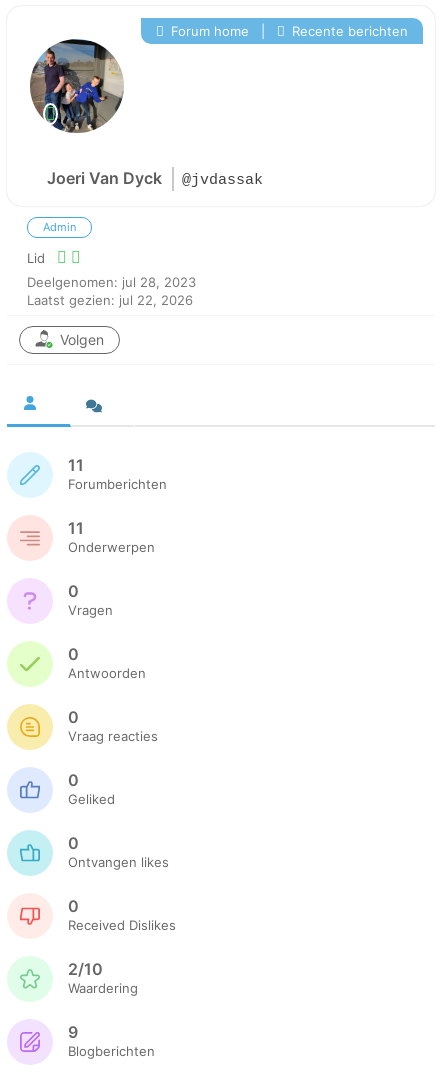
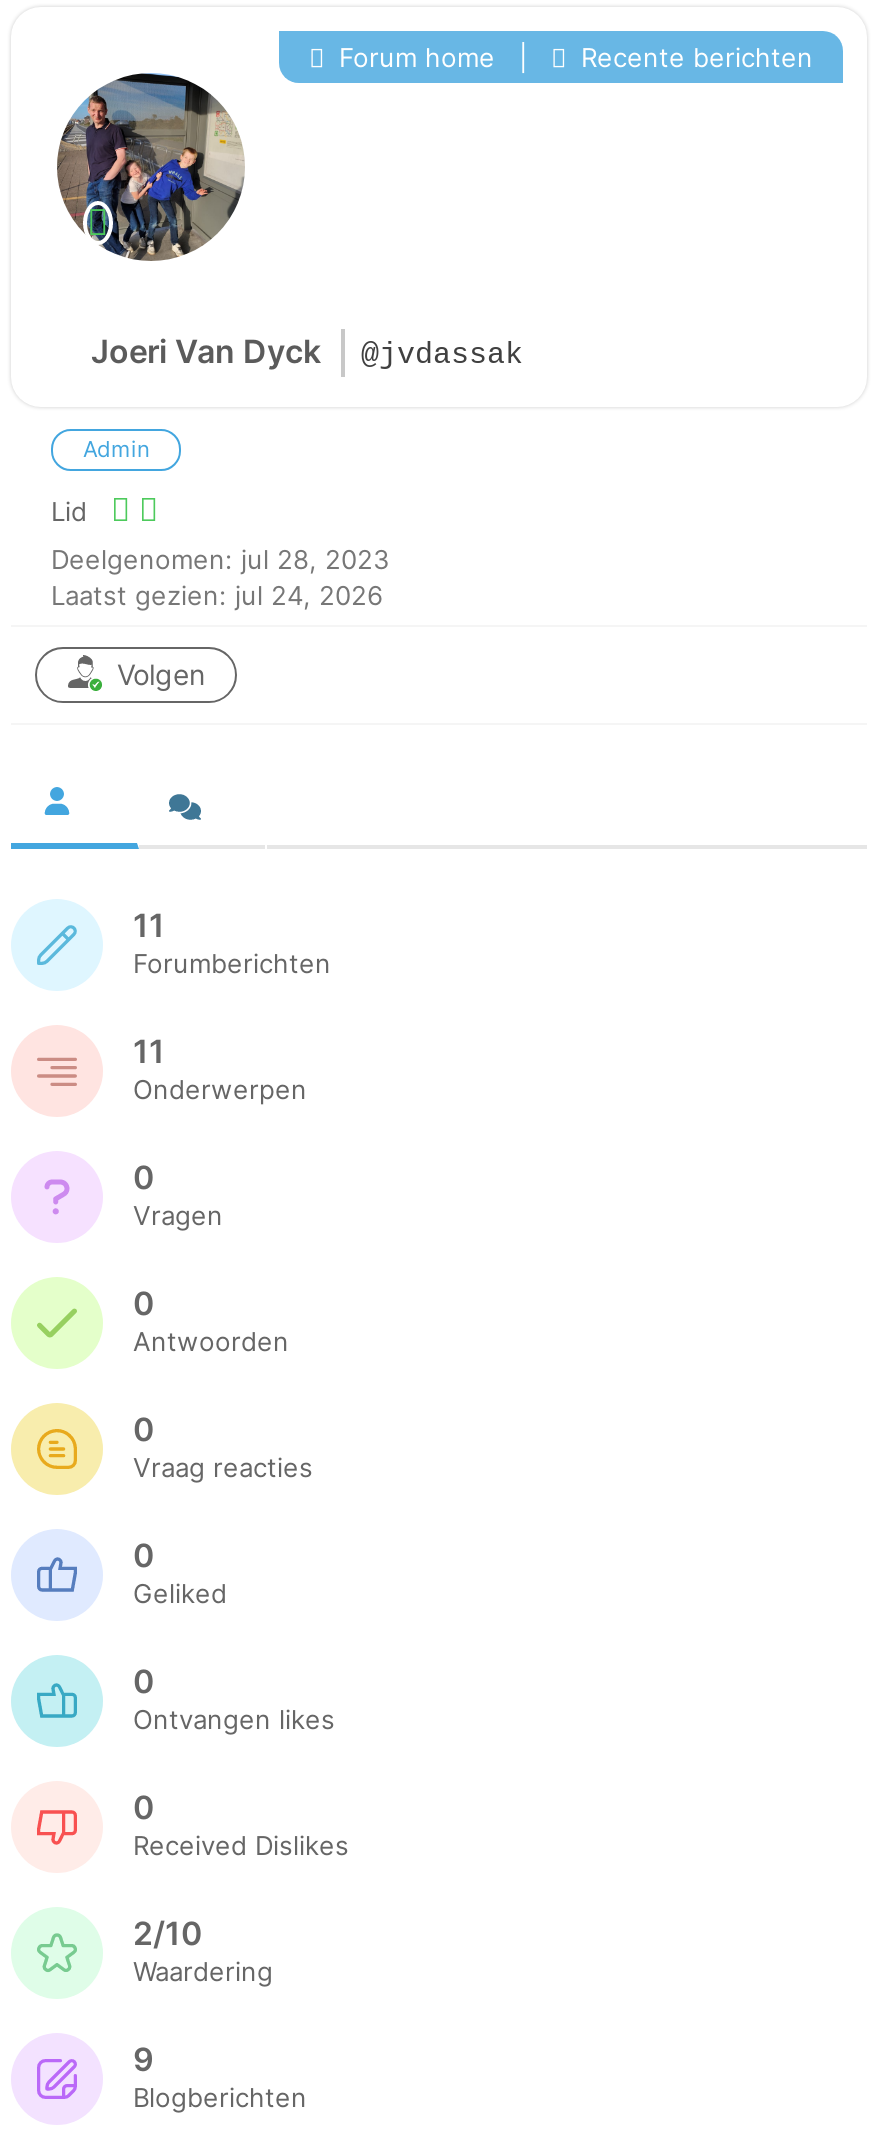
[27,292,193,308] Laatst gezien: jul 22, 2026 -> [51,579,383,611] Laatst gezien: jul 24, 2026

